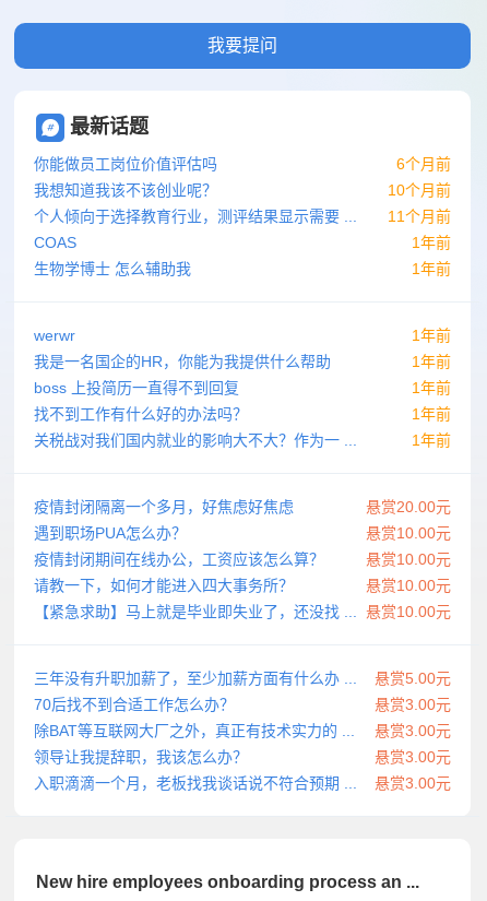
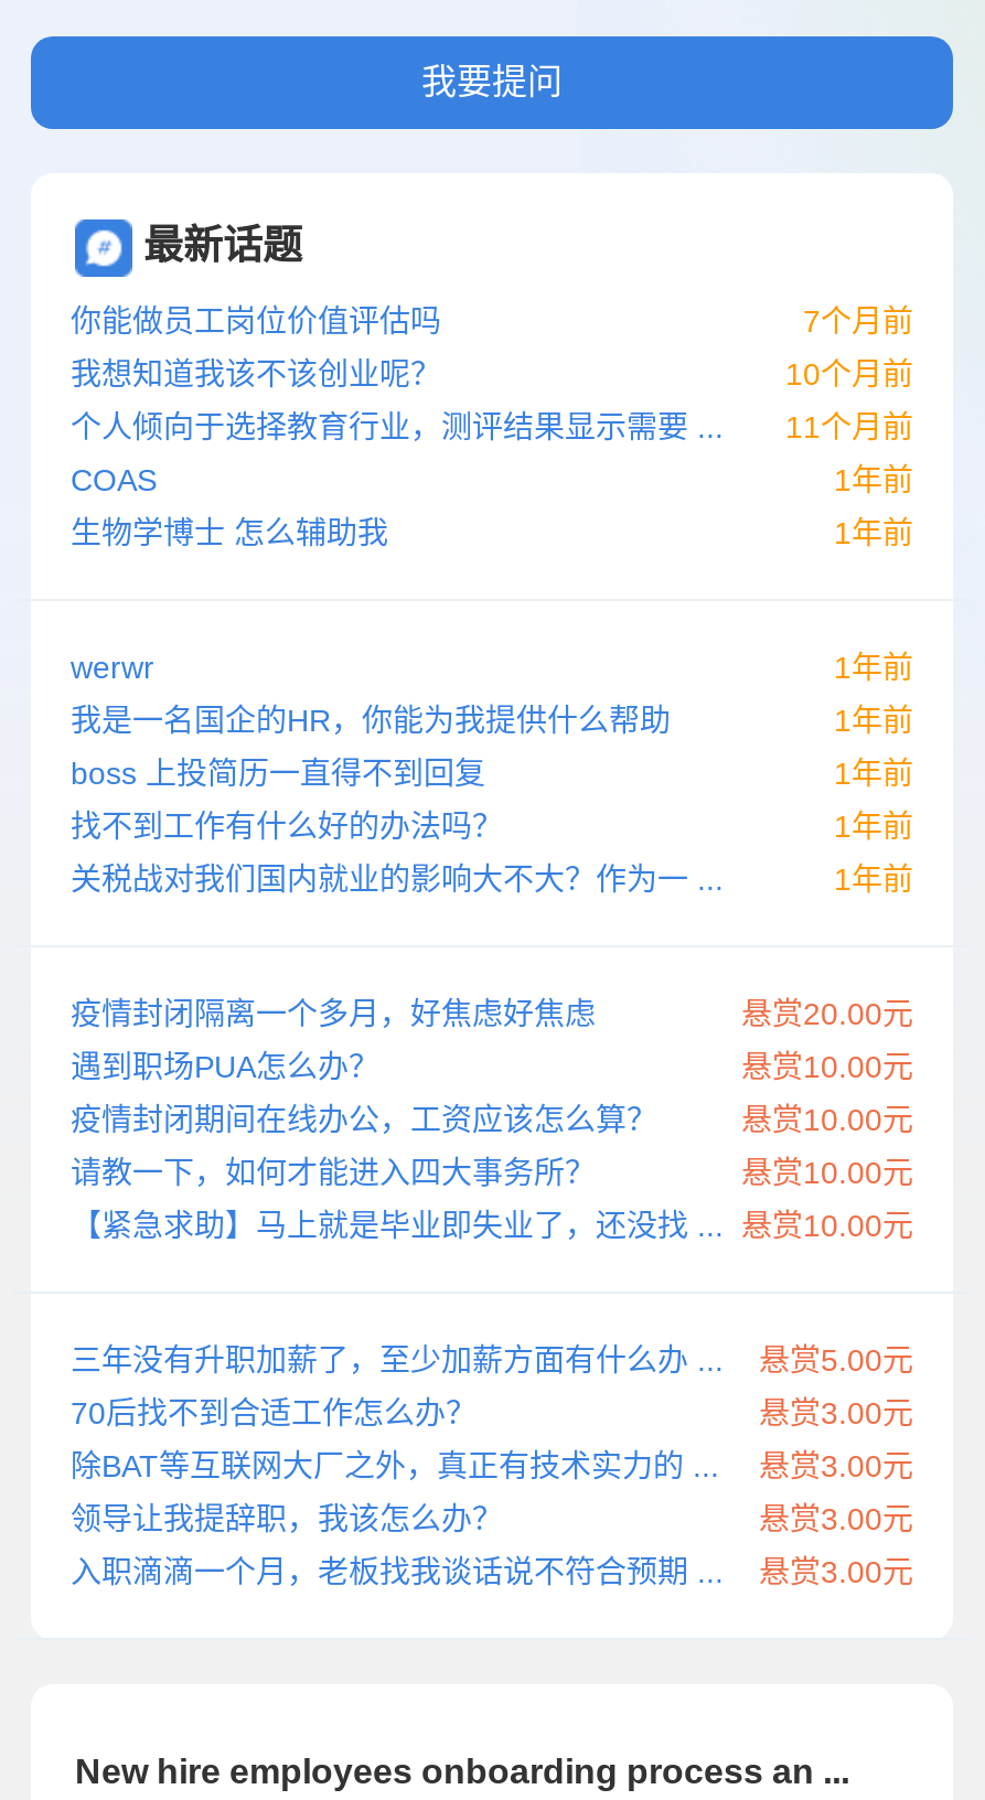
[396,155,451,173] 6个月前 -> [803,303,913,339] 7个月前

